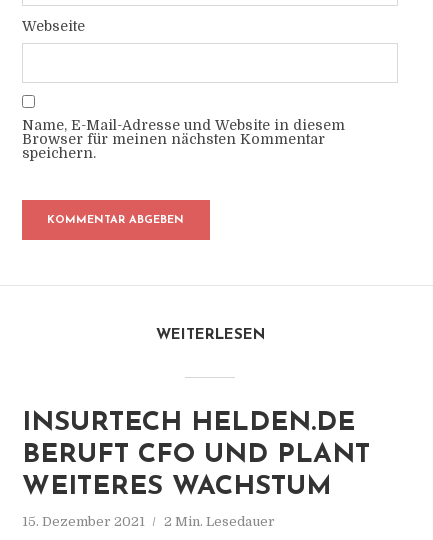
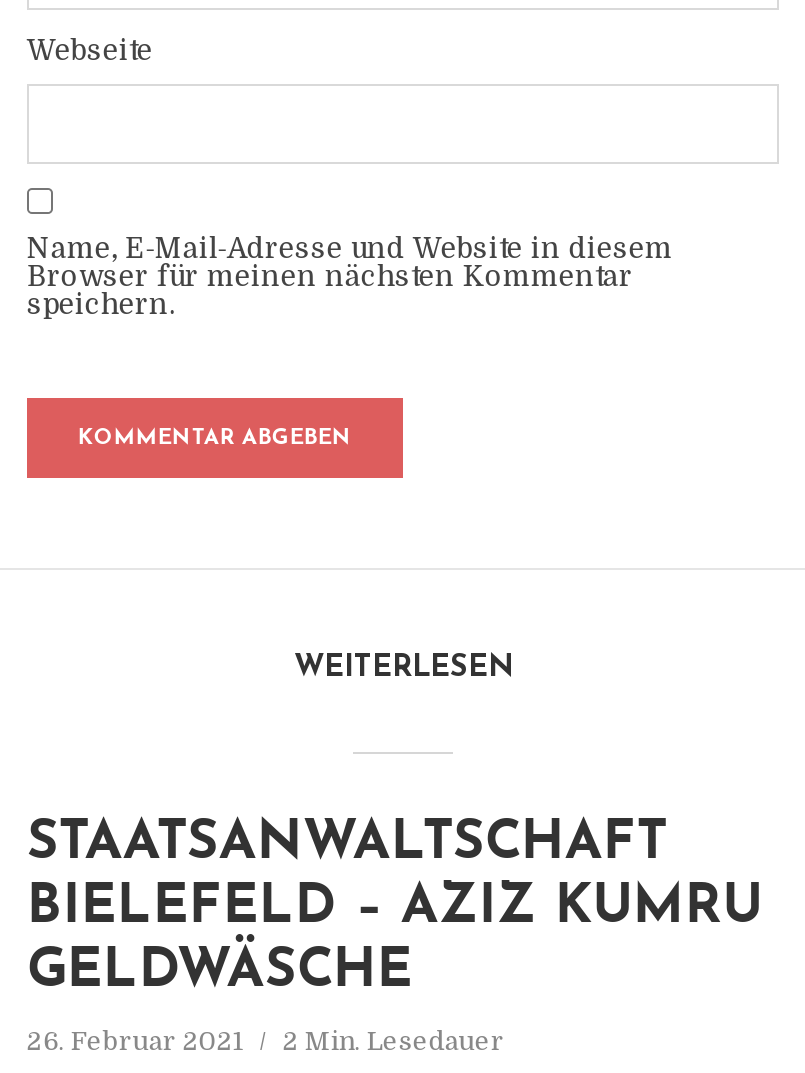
[22,410,370,501] INSURTECH HELDEN.DE | BERUFT CFO UND PLANT | WEITERES WACHSTUM -> [27,818,763,1000] STAATSANWALTSCHAFT | BIELEFELD – AZIZ KUMRU | GELDWÄSCHE
[22,514,275,529] 15. Dezember 2021 2 Min. Lesedauer -> [27,1026,505,1056] 26. Februar 2021 2 Min. Lesedauer

